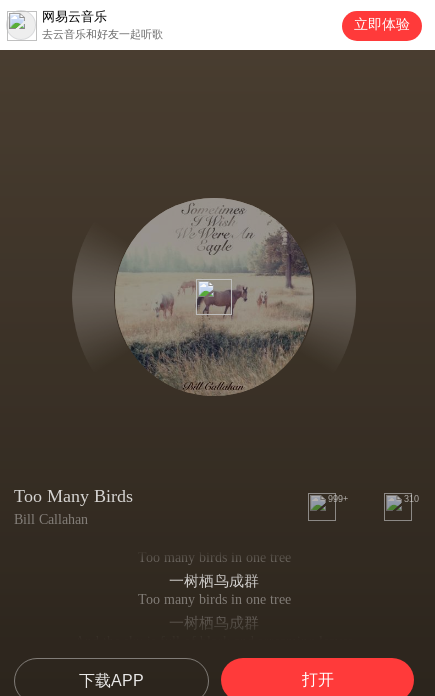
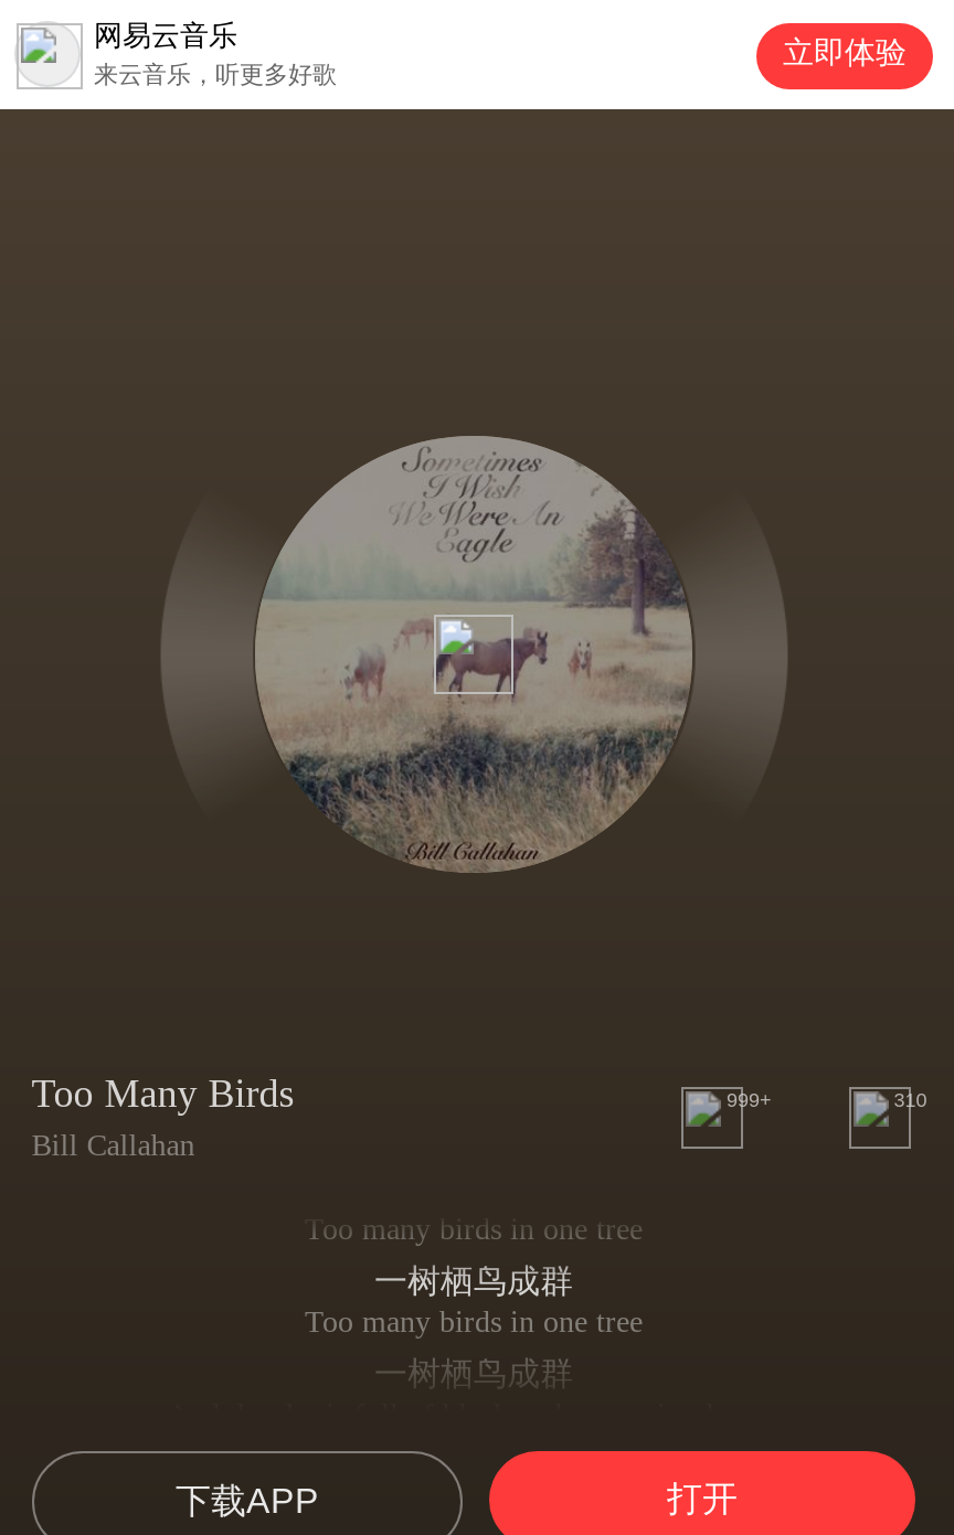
[42,28,163,40] 去云音乐和好友一起听歌 -> [94,61,337,87] 来云音乐，听更多好歌

